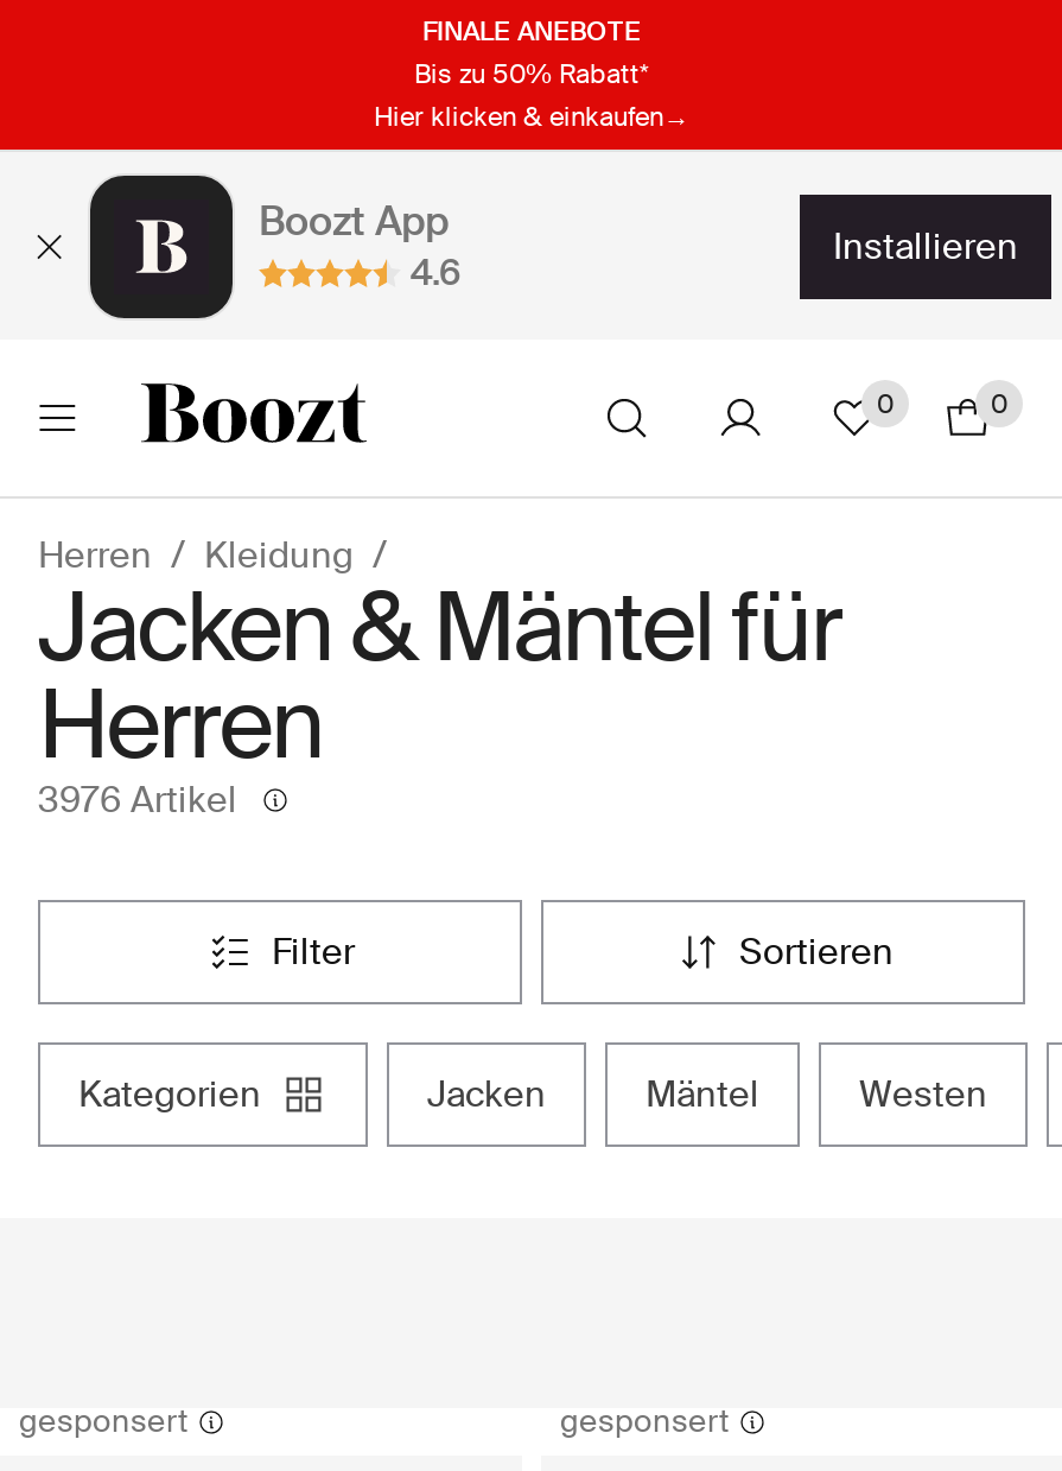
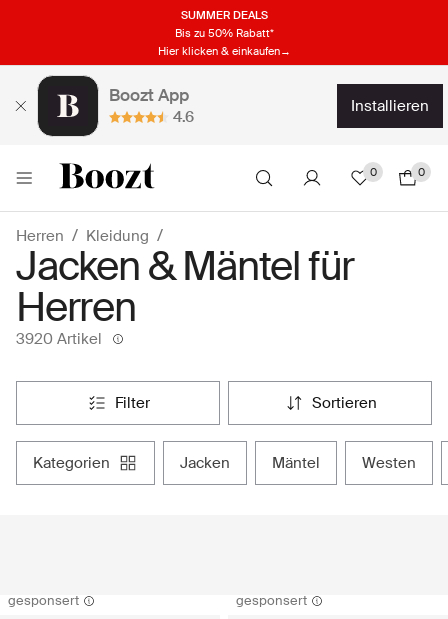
[422,13,641,46] FINALE ANEBOTE -> [180,7,267,21] SUMMER DEALS
[38,777,237,824] 3976 Artikel -> [16,329,102,349] 3920 Artikel

